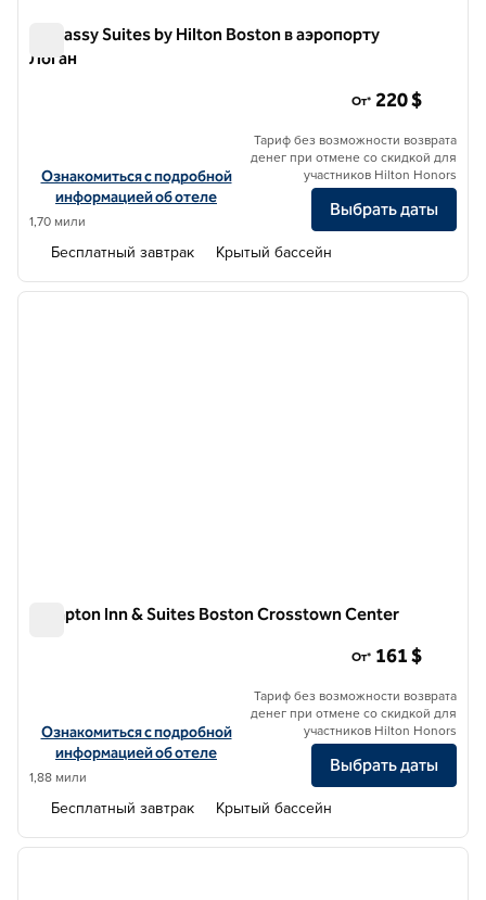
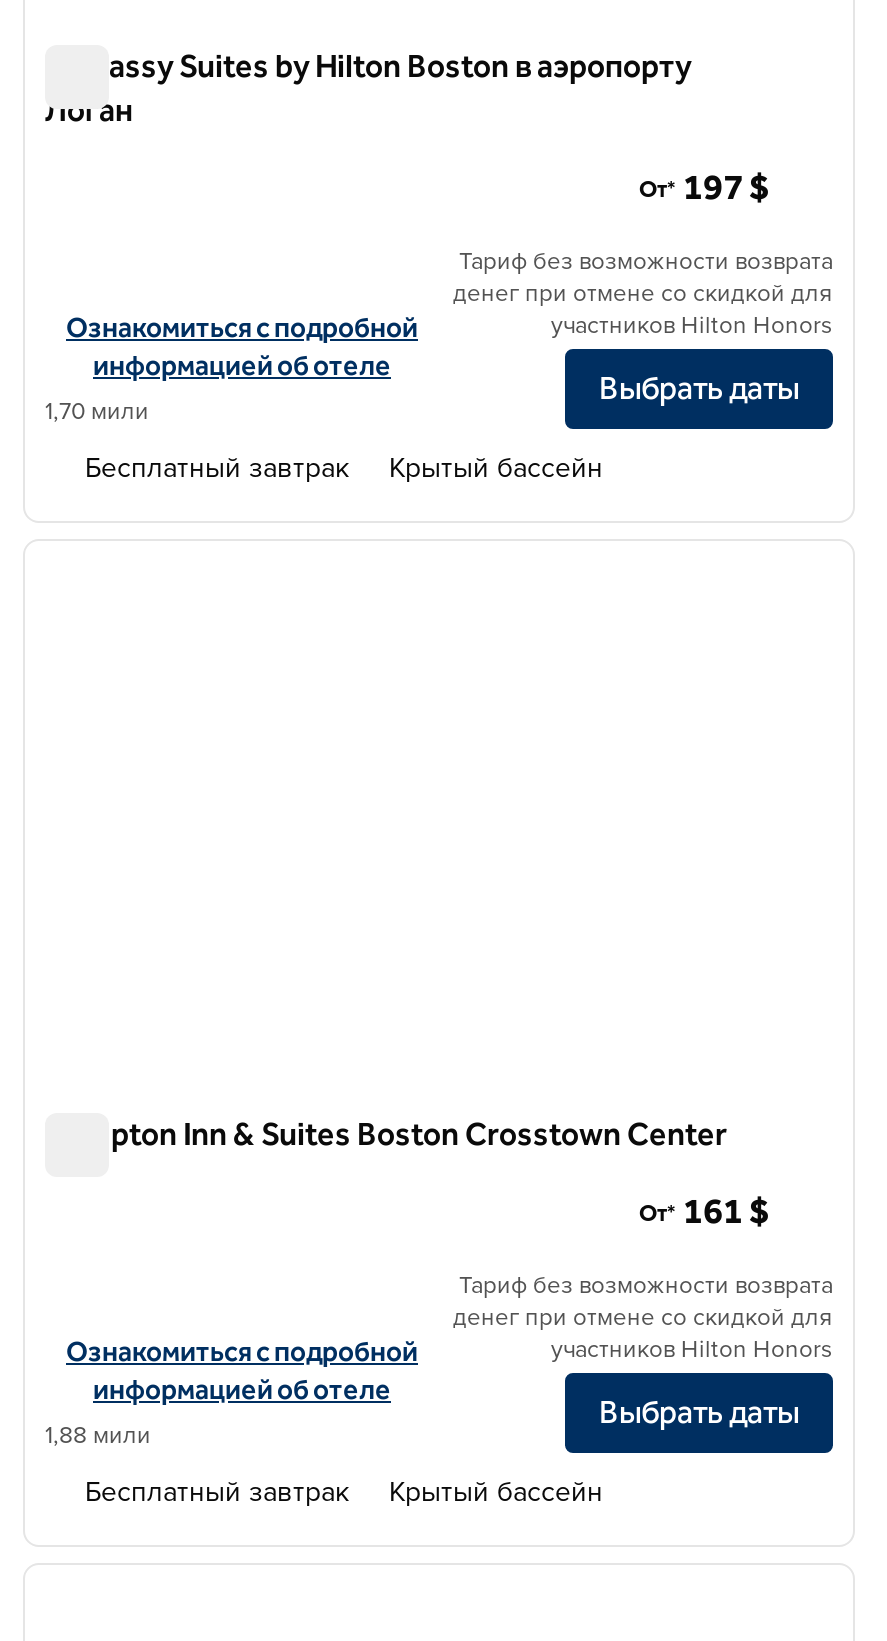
[351,88,422,112] От* 220 $ -> [639,166,769,210] От* 197 $

